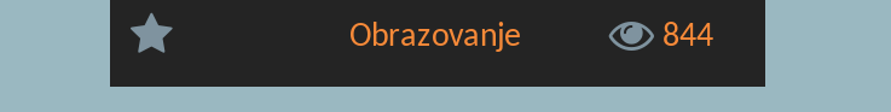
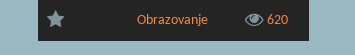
[655,19,713,55] 844 -> [263,13,287,28] 620

